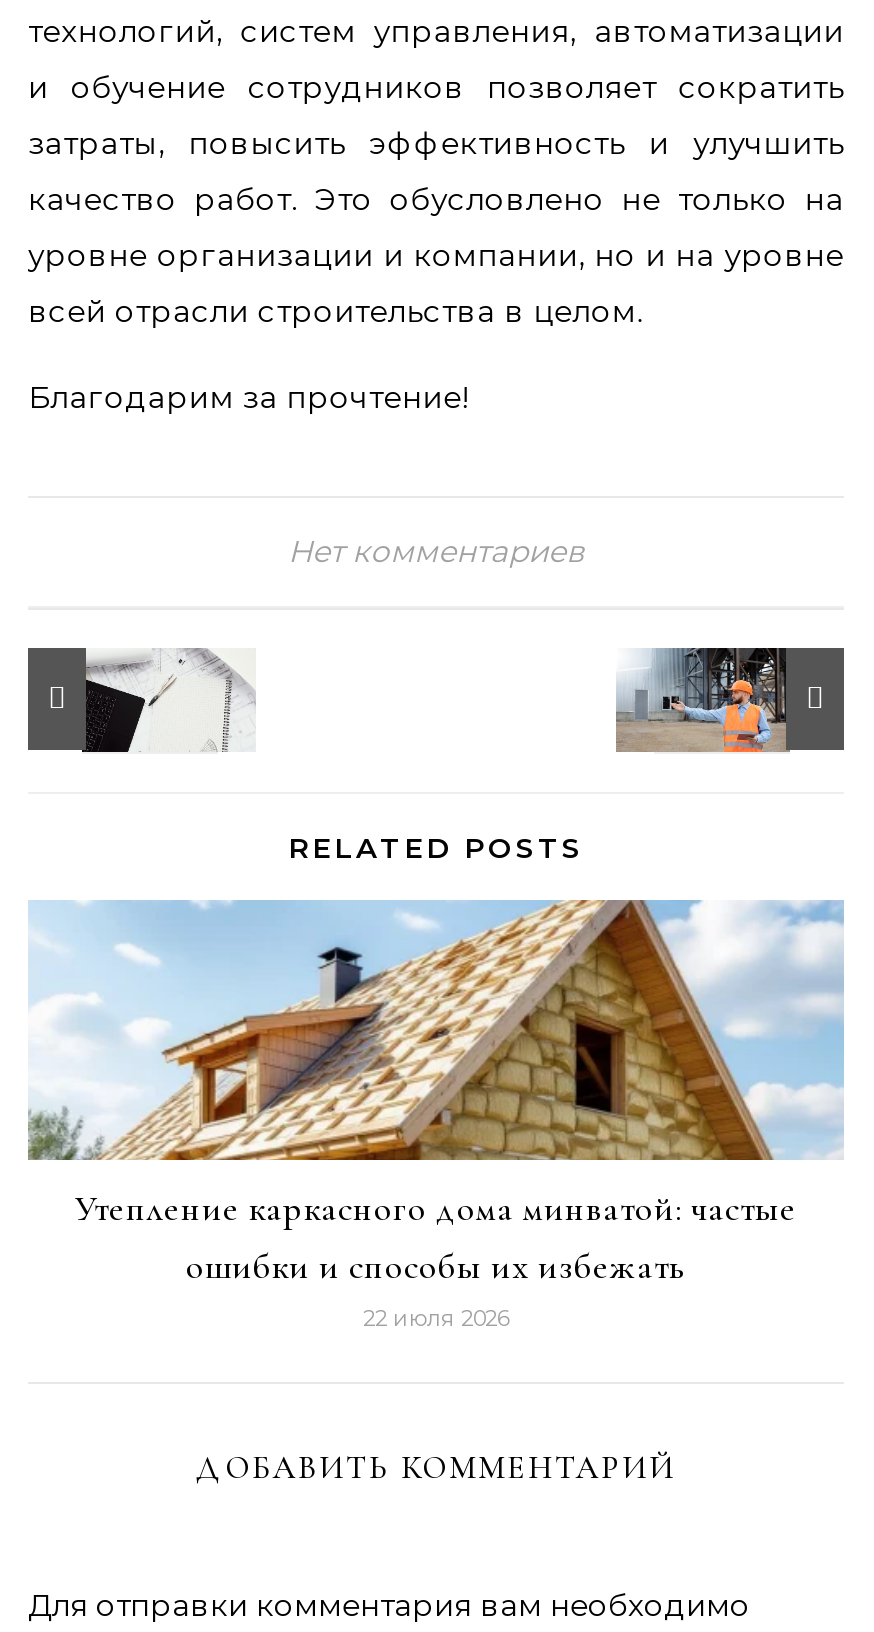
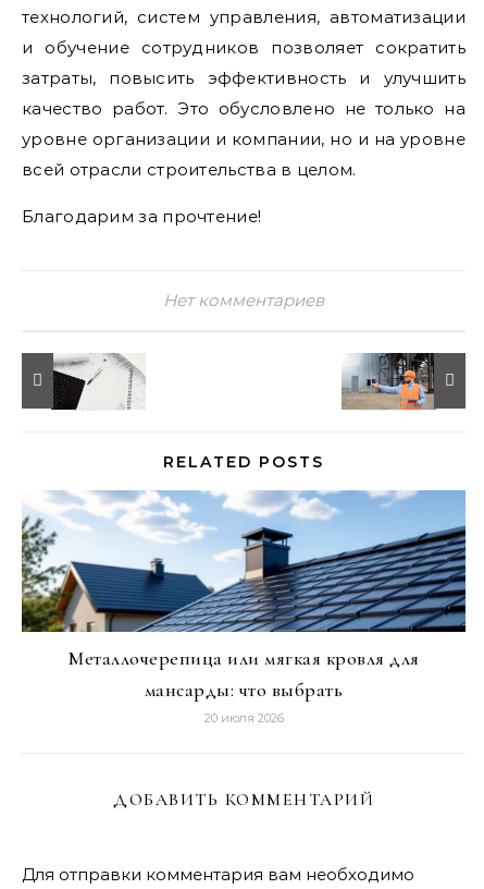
[28,898,844,1332] [image] | Утепление каркасного дома минватой: частые | ошибки и способы их избежать | 22 июля 2026 -> [21,489,467,725] [image] | Металлочерепица или мягкая кровля для | мансарды: что выбрать | 20 июля 2026

